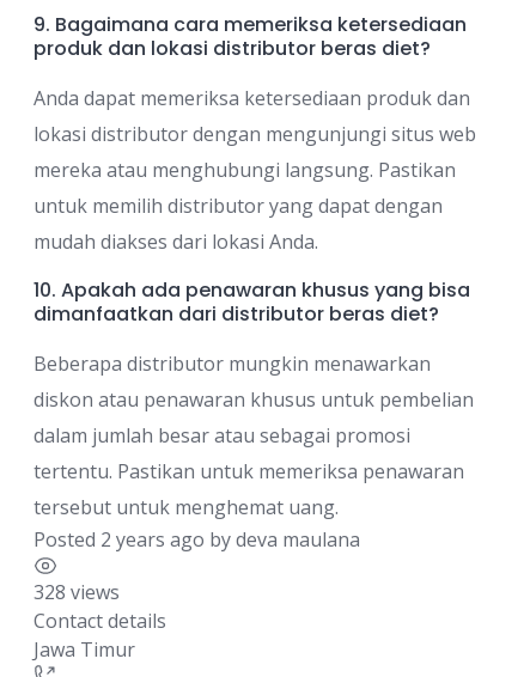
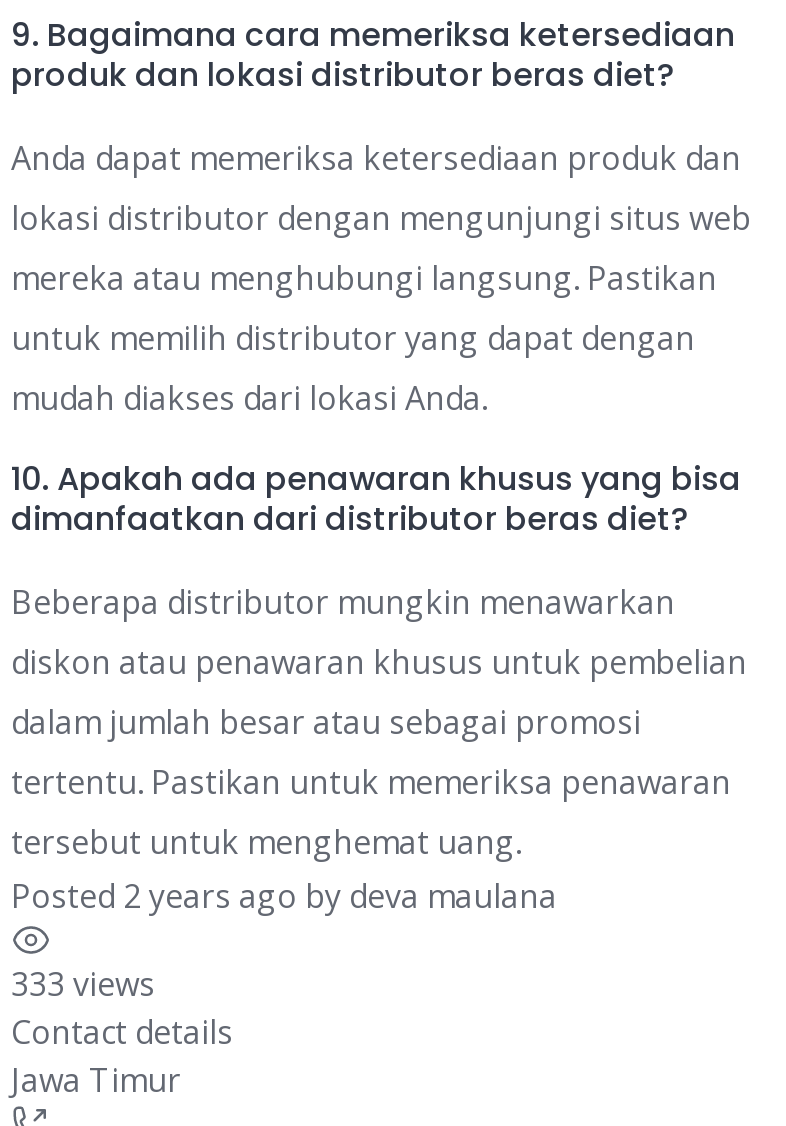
[33,579,120,605] 328 views -> [11,962,155,1006] 333 views

